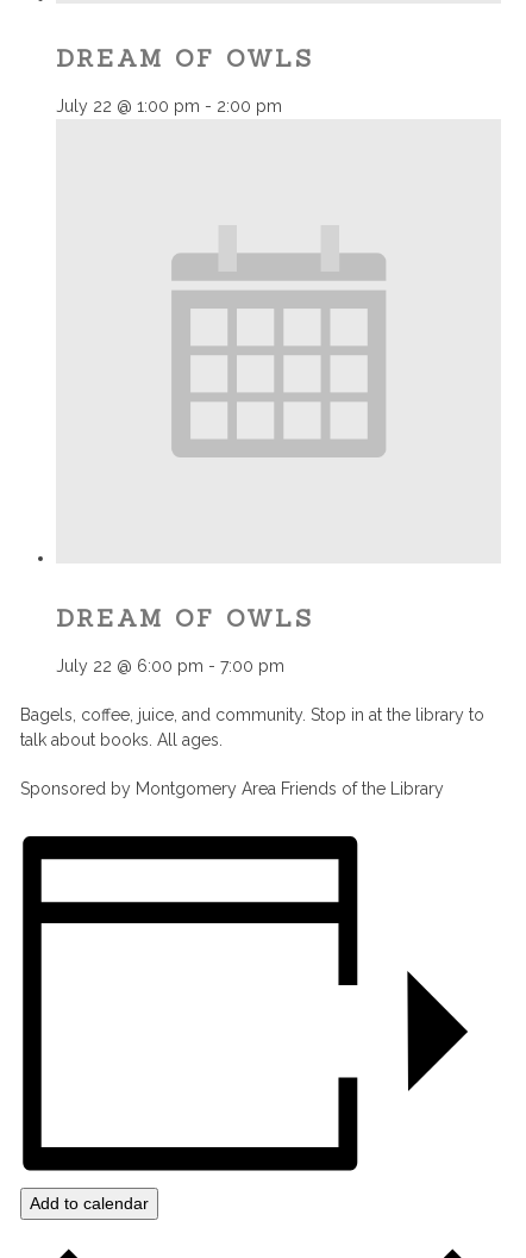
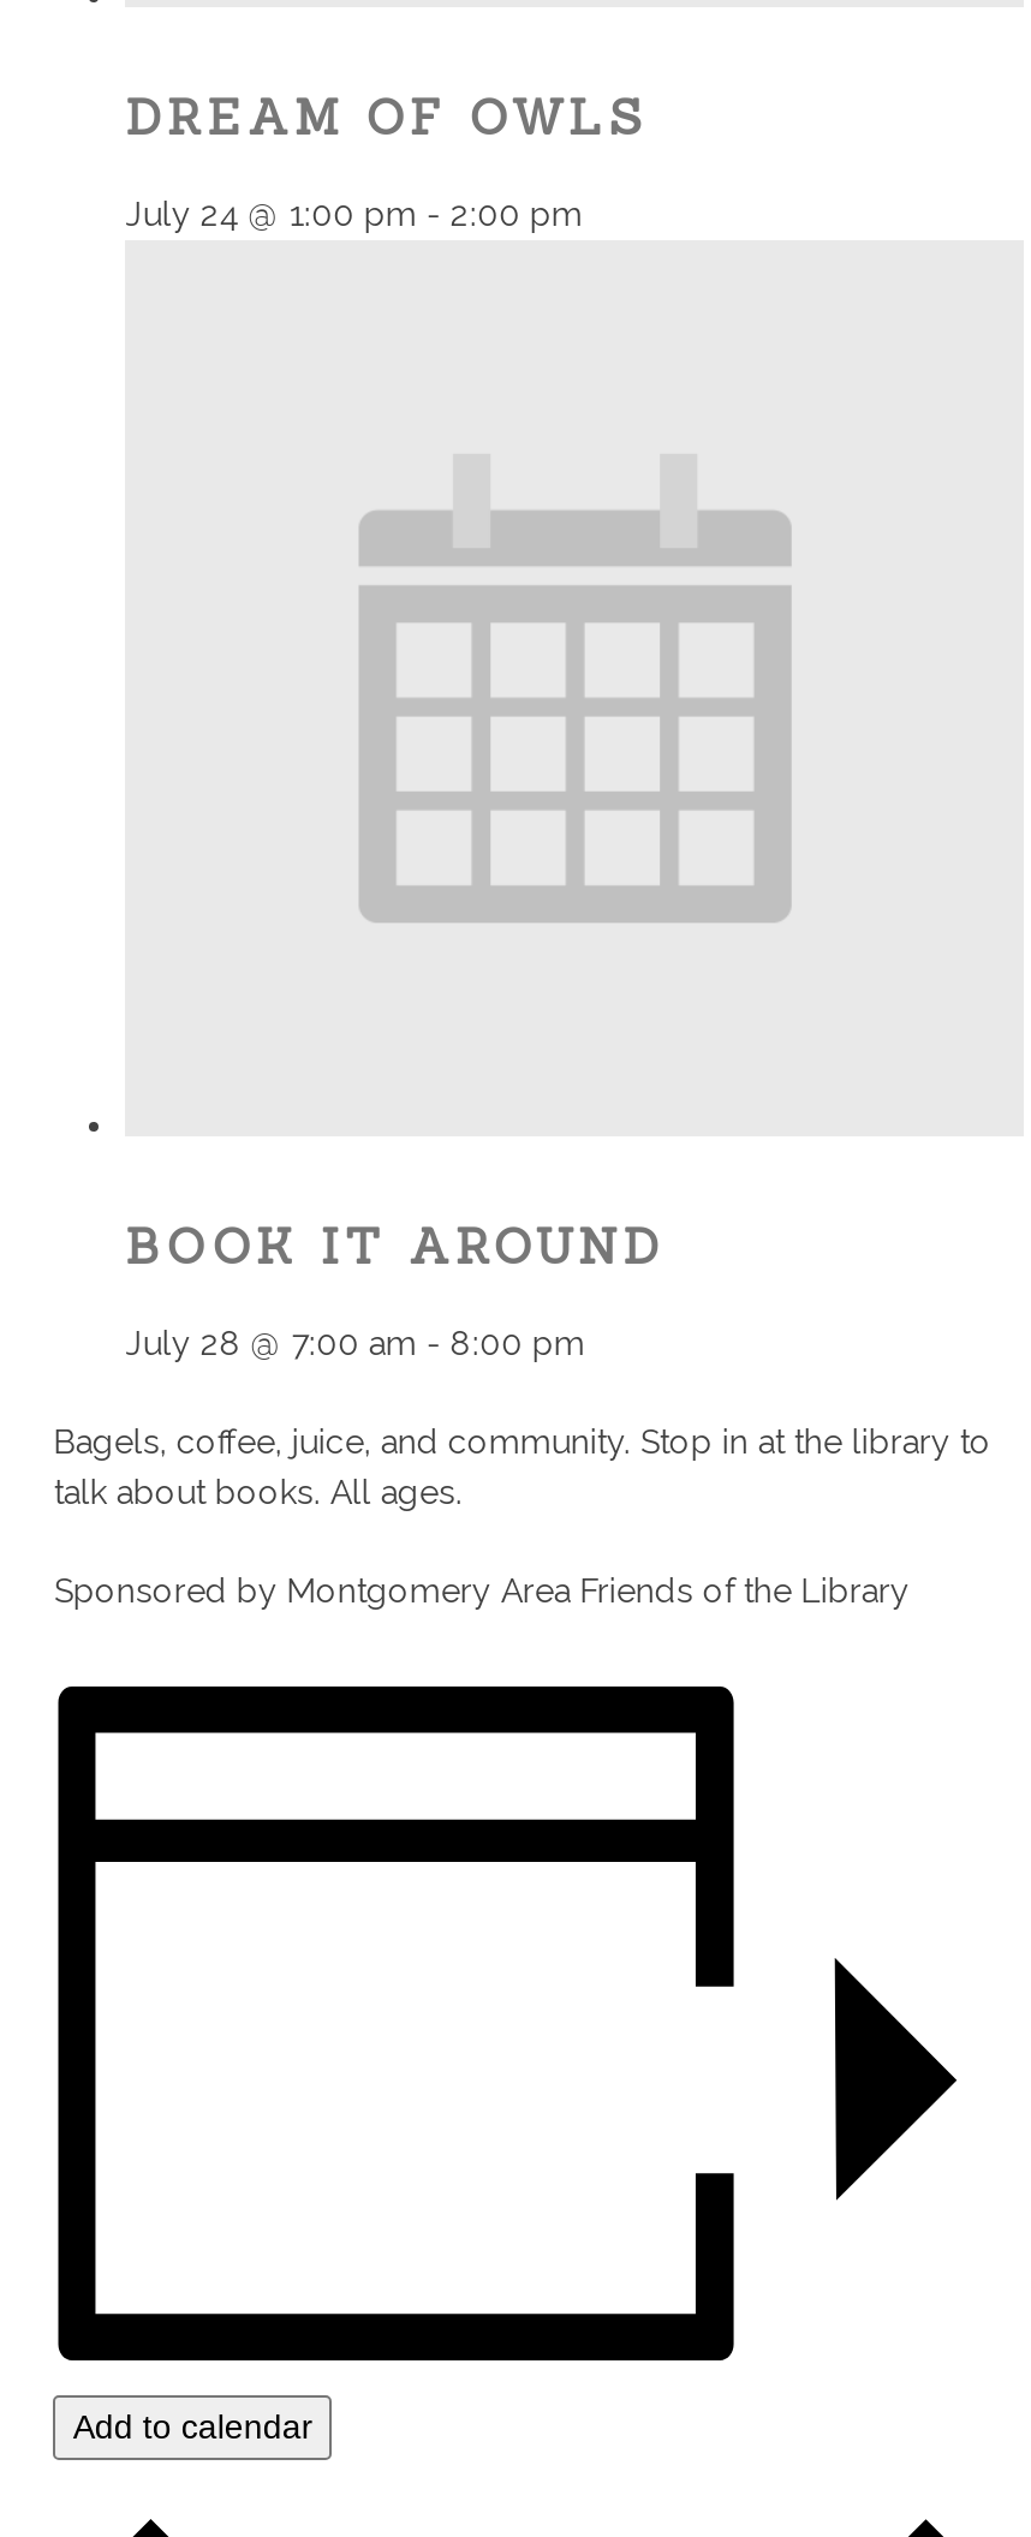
[56,96,283,115] July 22 @ 1:00 pm - 2:00 pm -> [126,194,583,232] July 24 @ 1:00 pm - 2:00 pm
[56,603,315,632] DREAM OF OWLS -> [126,1215,667,1275] BOOK IT AROUND
[56,656,285,675] July 22 @ 6:00 pm - 7:00 pm -> [126,1323,585,1362] July 28 @ 7:00 am - 8:00 pm

